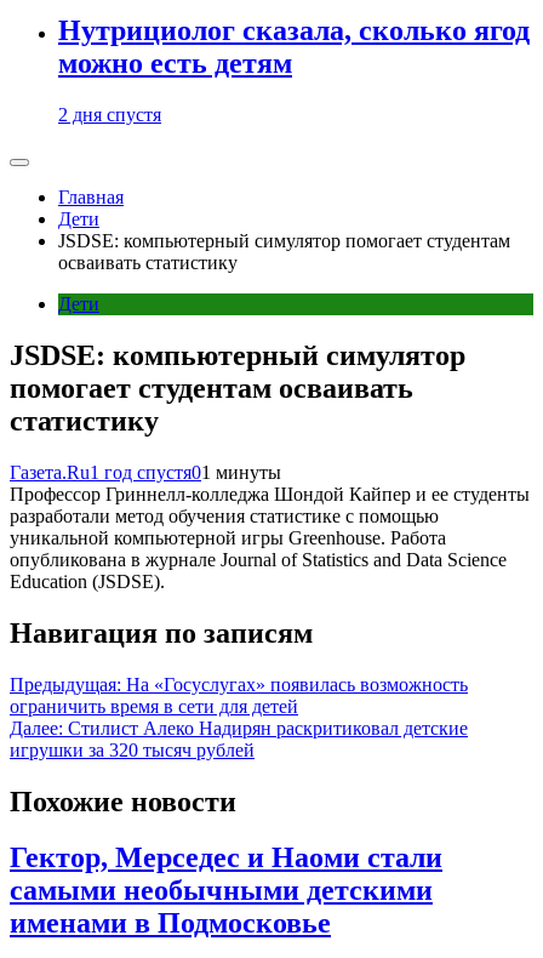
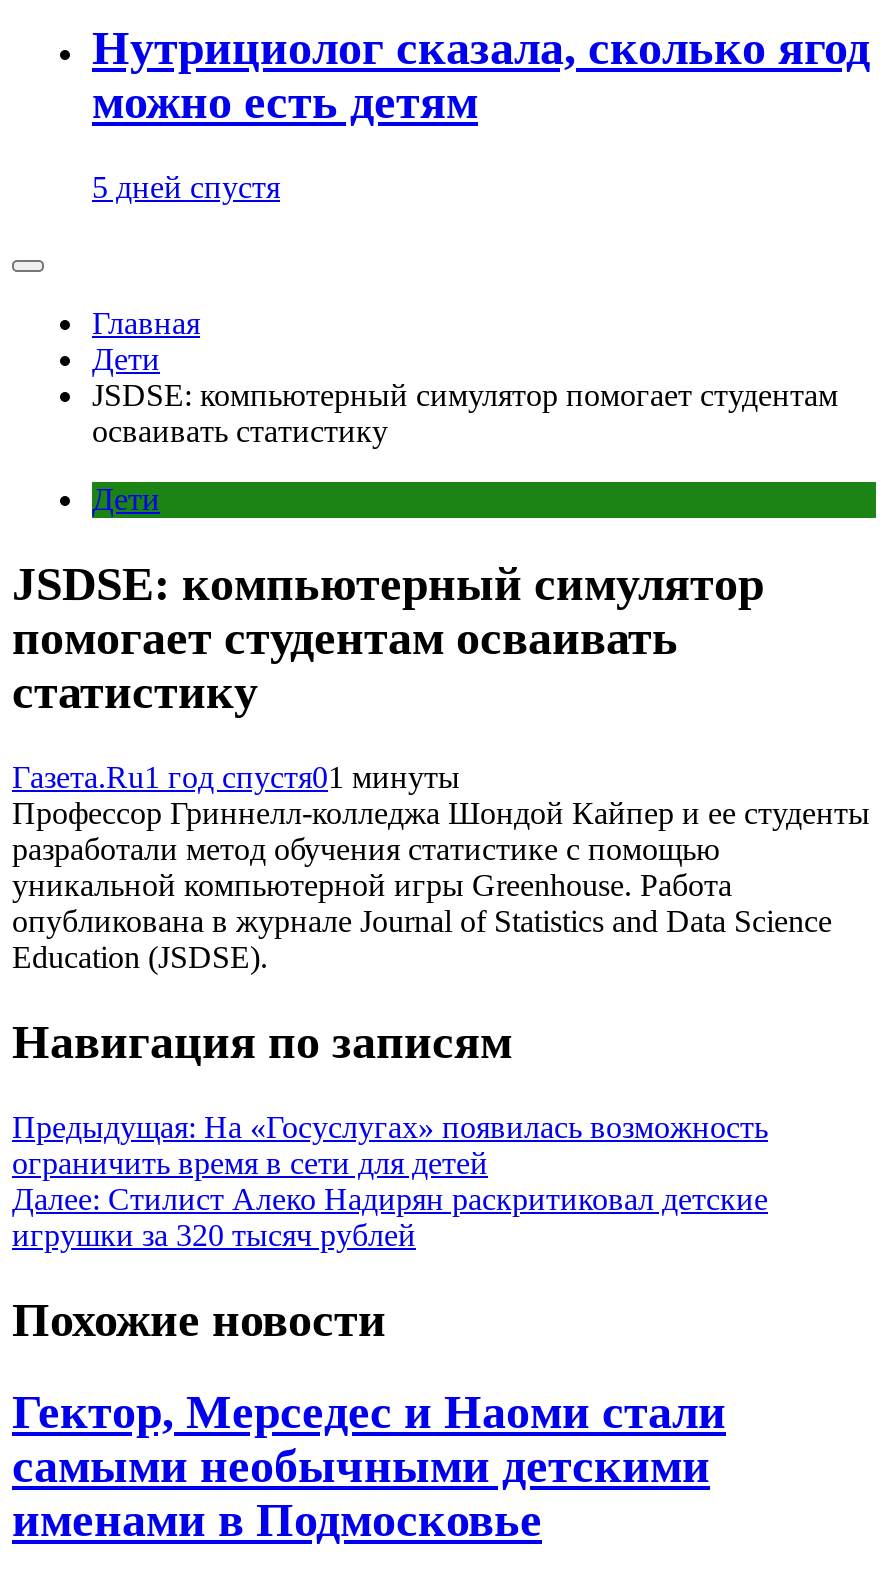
[58,104,161,125] 2 дня спустя -> [92,170,280,204] 5 дней спустя

